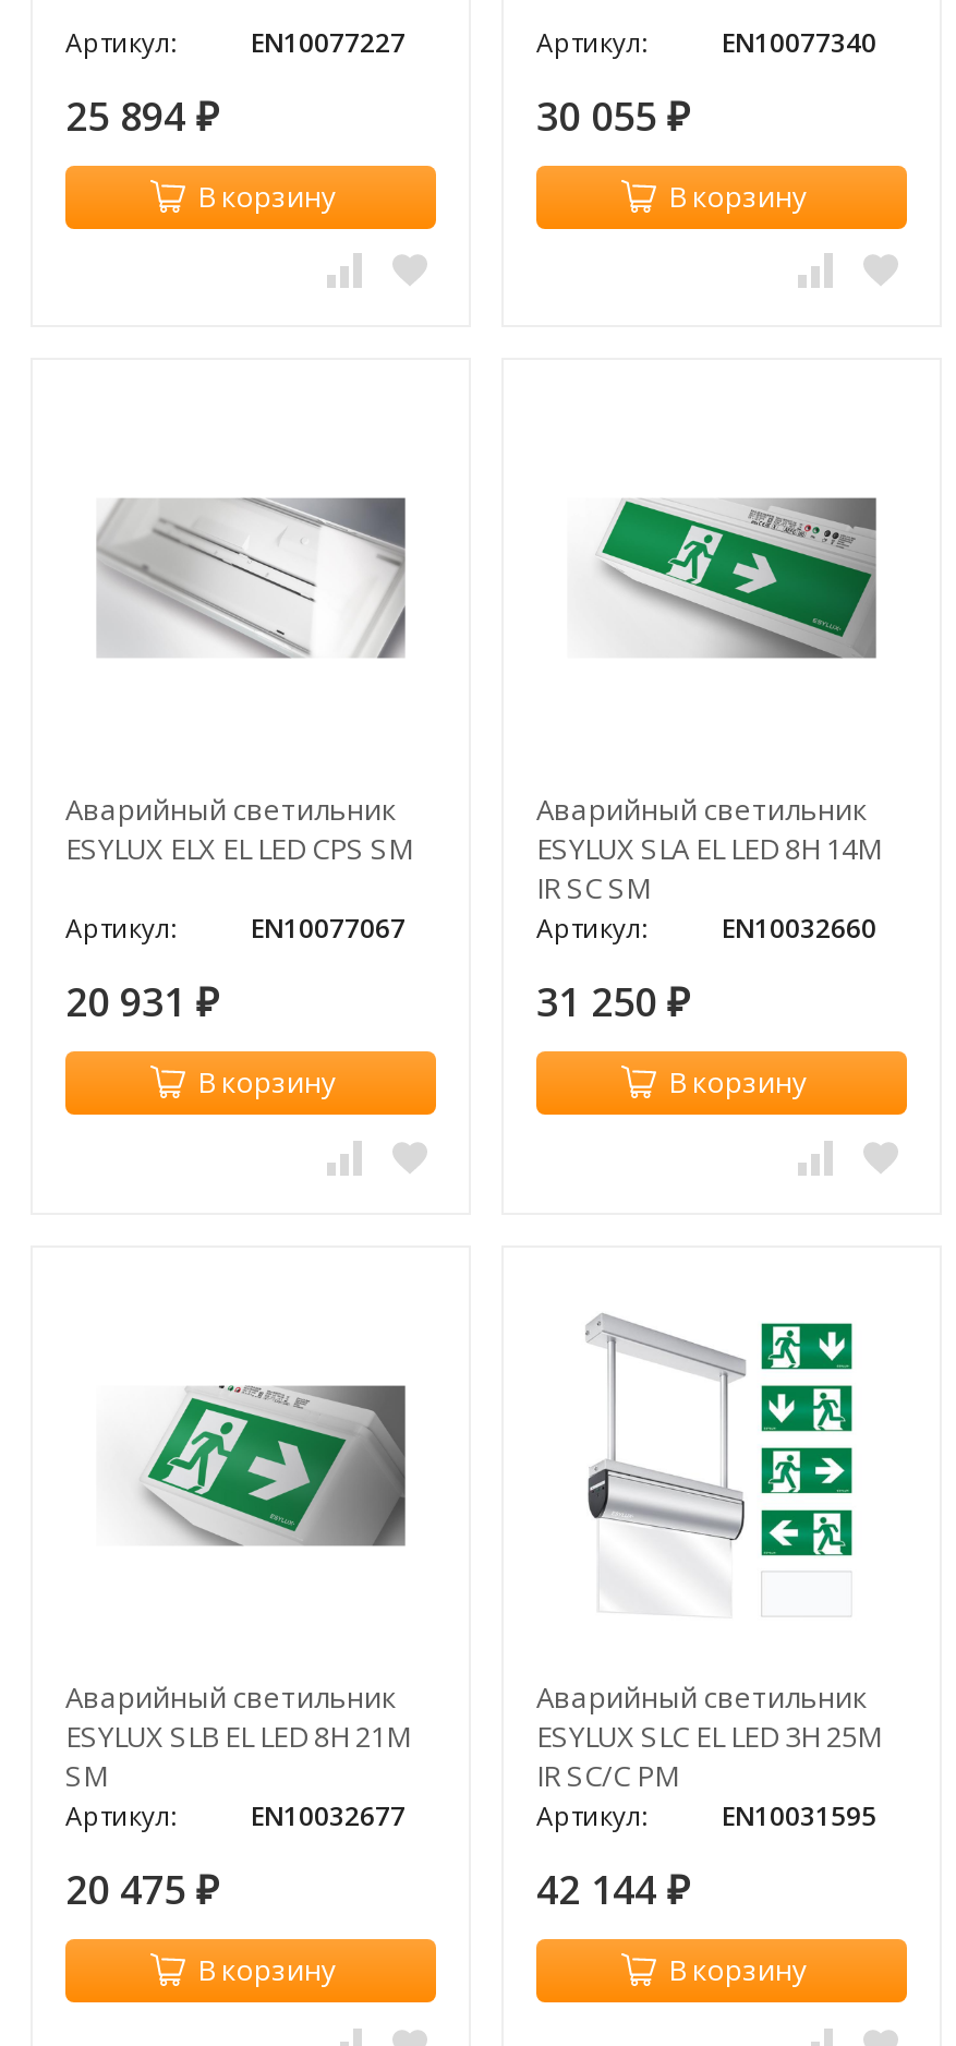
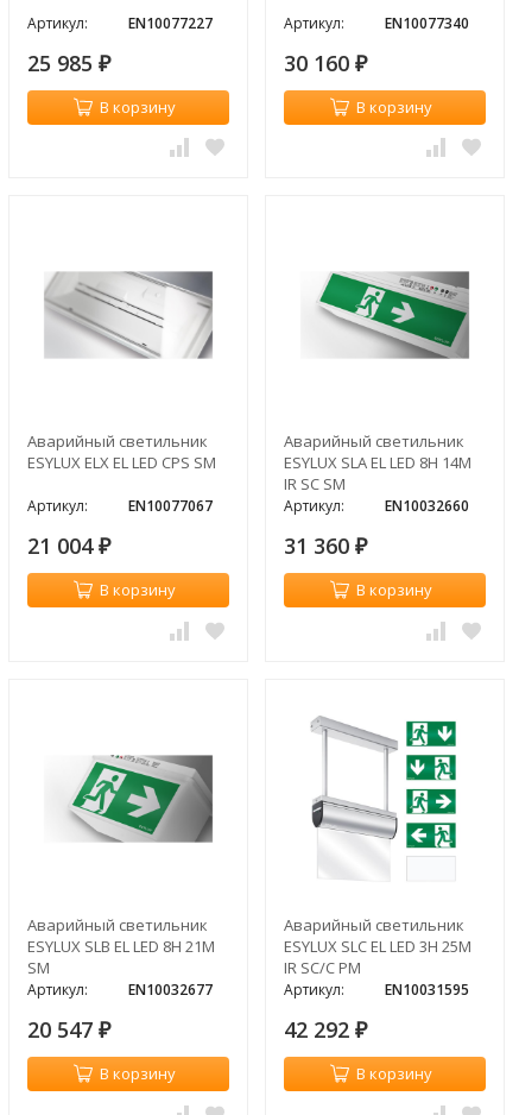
[65,89,218,141] 25 894 ₽ -> [27,48,110,77] 25 985 ₽
[536,89,689,141] 30 055 ₽ -> [284,48,367,77] 30 160 ₽
[65,976,218,1028] 20 931 ₽ -> [27,532,110,560] 21 004 ₽
[536,976,689,1028] 31 250 ₽ -> [284,532,367,560] 31 360 ₽
[65,1863,218,1915] 20 475 ₽ -> [27,1015,110,1044] 20 547 ₽
[536,1863,689,1915] 42 144 ₽ -> [284,1015,367,1044] 42 292 ₽

